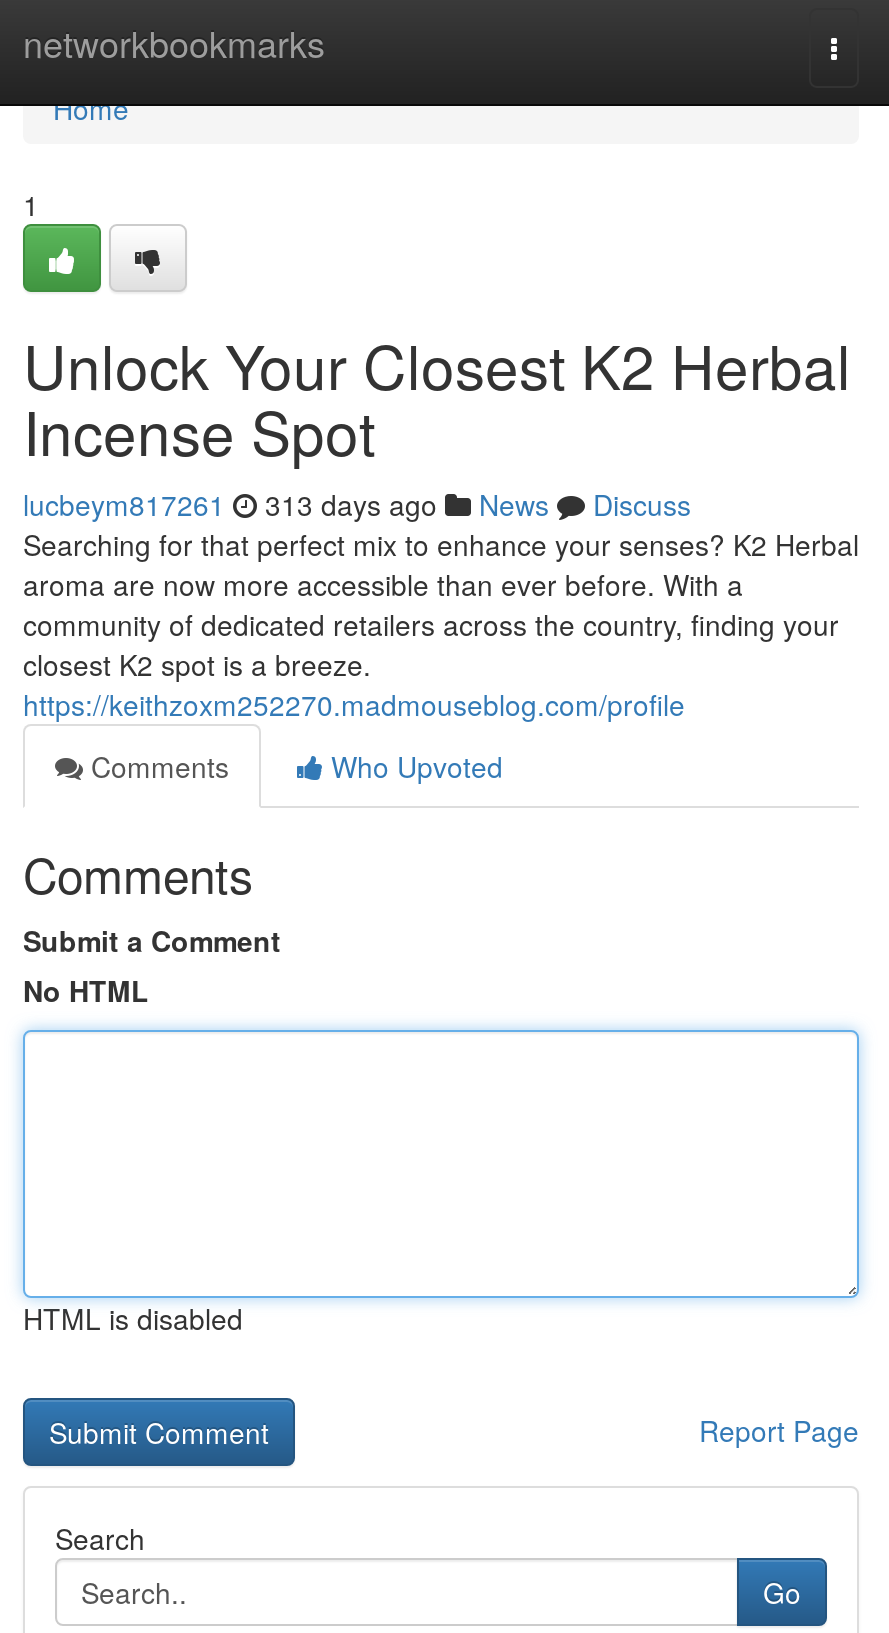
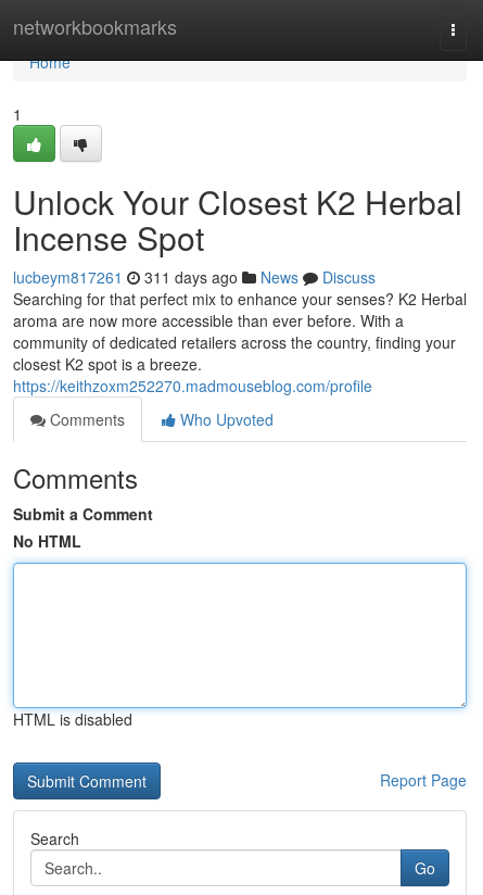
[23,484,691,524] lucbeym817261 313 days ago News Discuss -> [13,266,376,288] lucbeym817261 311 days ago News Discuss

